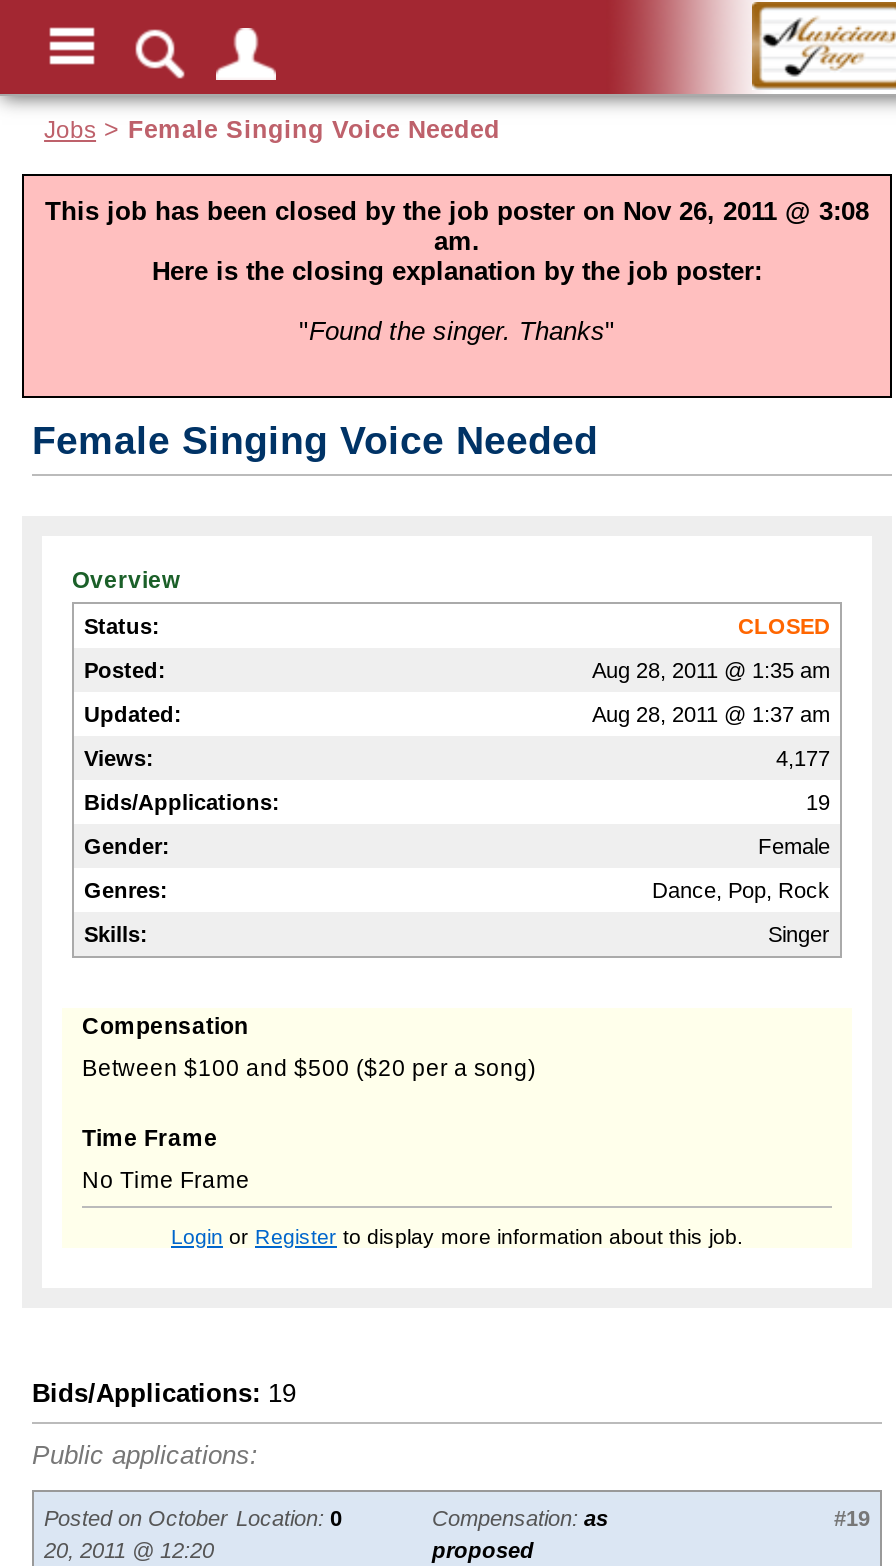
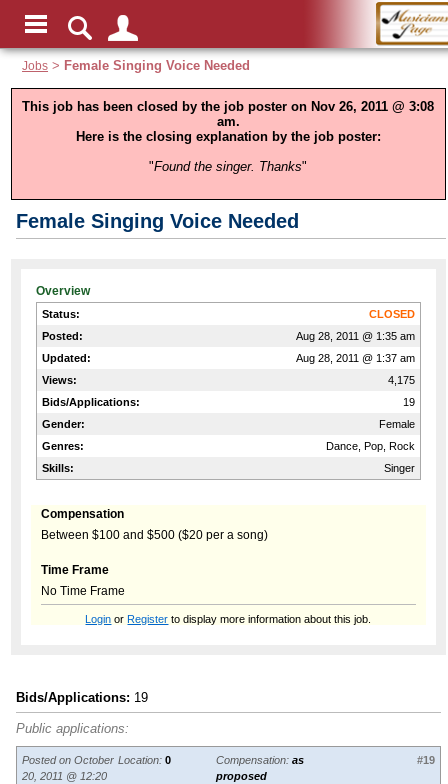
[776,746,830,770] 4,177 -> [388,374,415,386] 4,175

